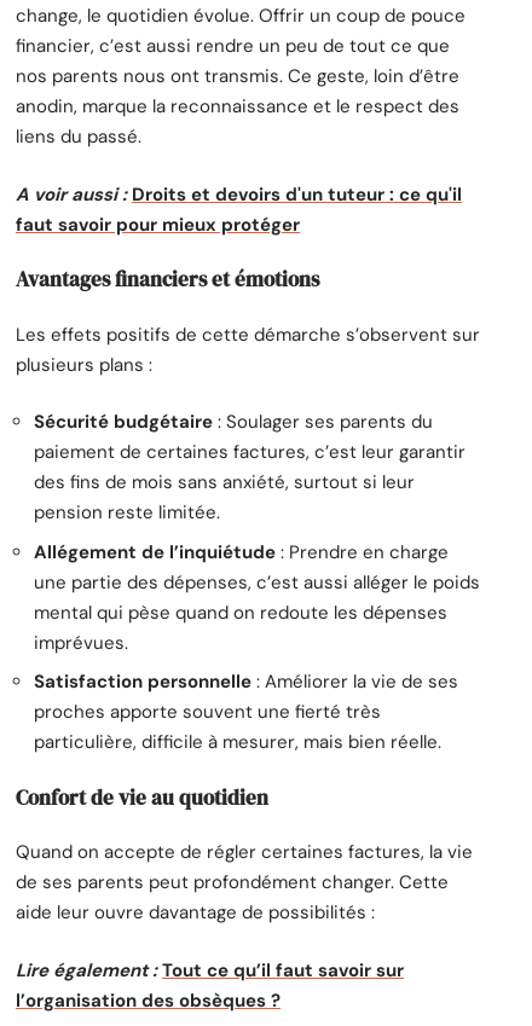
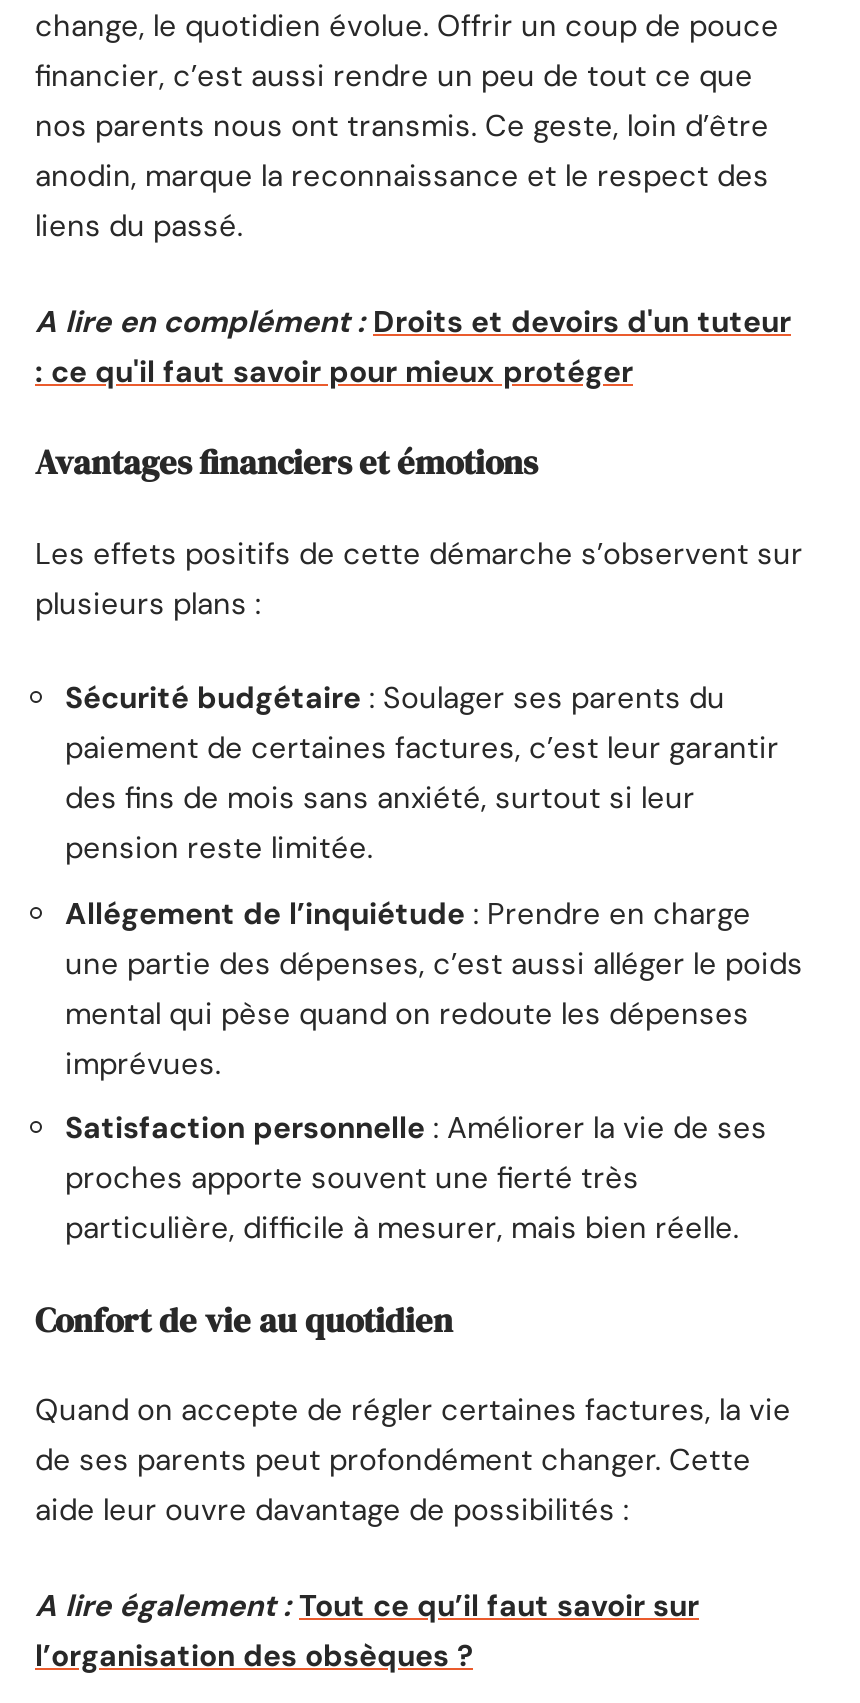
[16,182,462,237] A voir aussi : Droits et devoirs d'un tuteur : ce qu'il | faut savoir pour mieux protéger -> [35,302,791,392] A lire en complément : Droits et devoirs d'un tuteur | : ce qu'il faut savoir pour mieux protéger
[16,958,404,982] Lire également : Tout ce qu’il faut savoir sur -> [35,1586,699,1626] A lire également : Tout ce qu’il faut savoir sur

